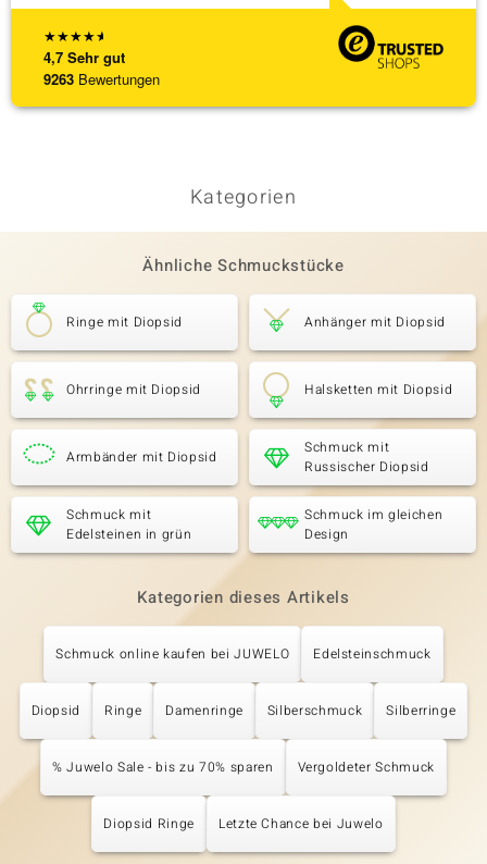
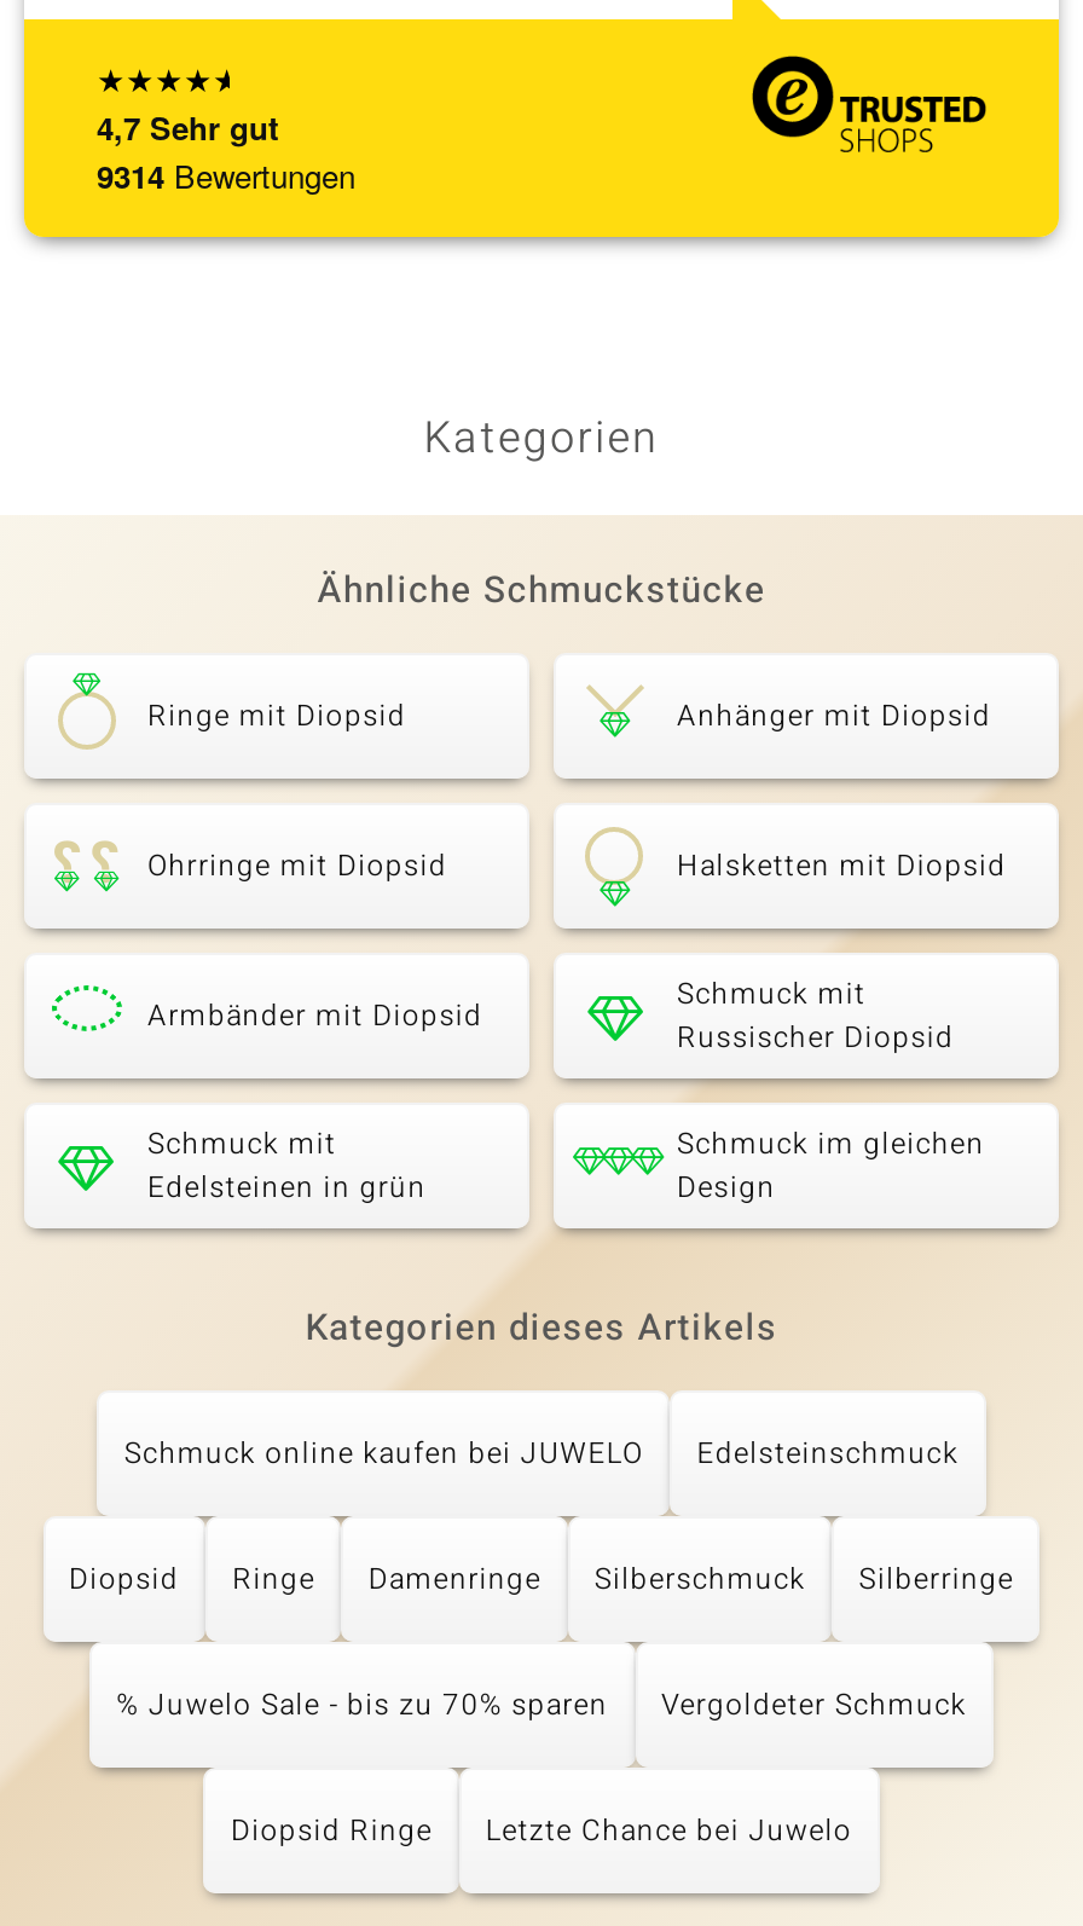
[43,69,160,89] 9263 Bewertungen -> [97,152,355,198] 9314 Bewertungen

